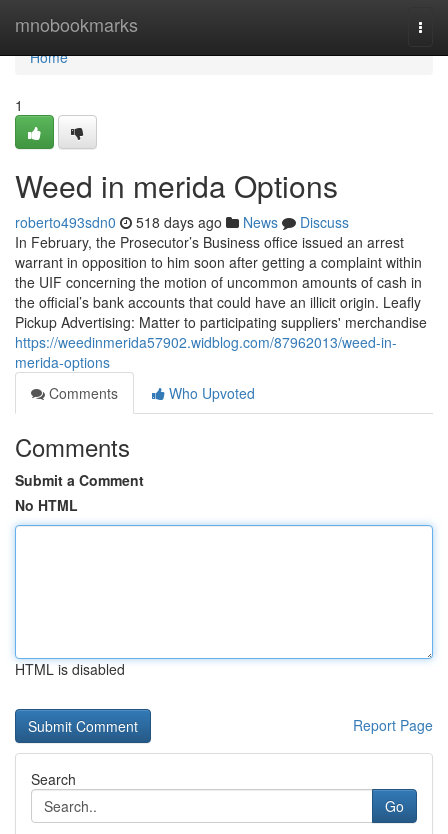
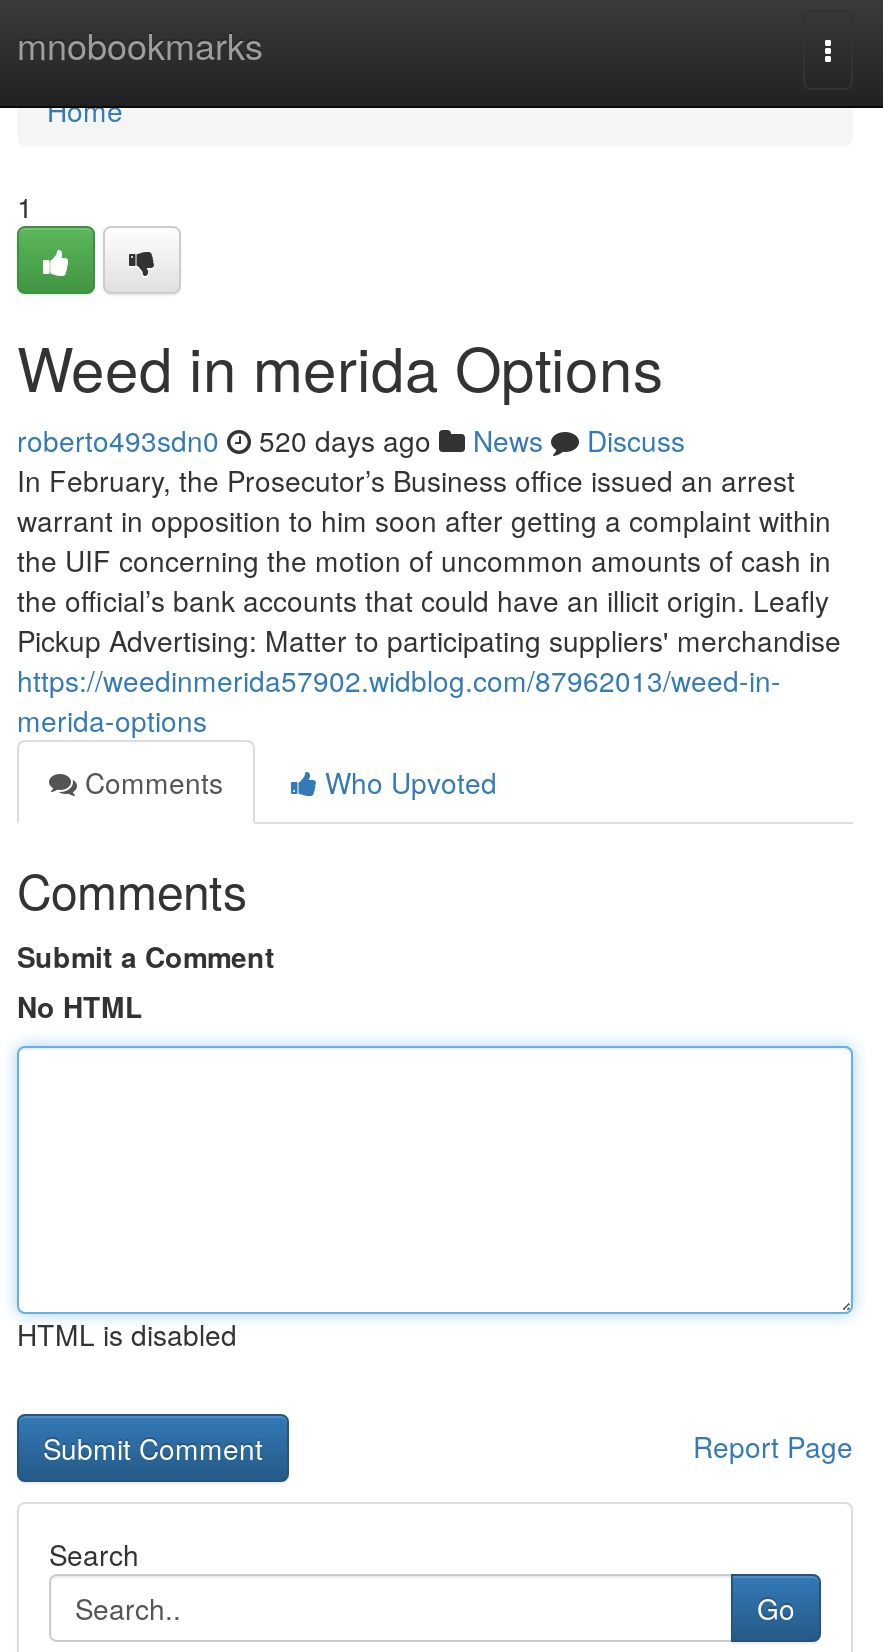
[15,212,349,232] roberto493sdn0 518 days ago News Discuss -> [17,420,685,460] roberto493sdn0 520 days ago News Discuss

